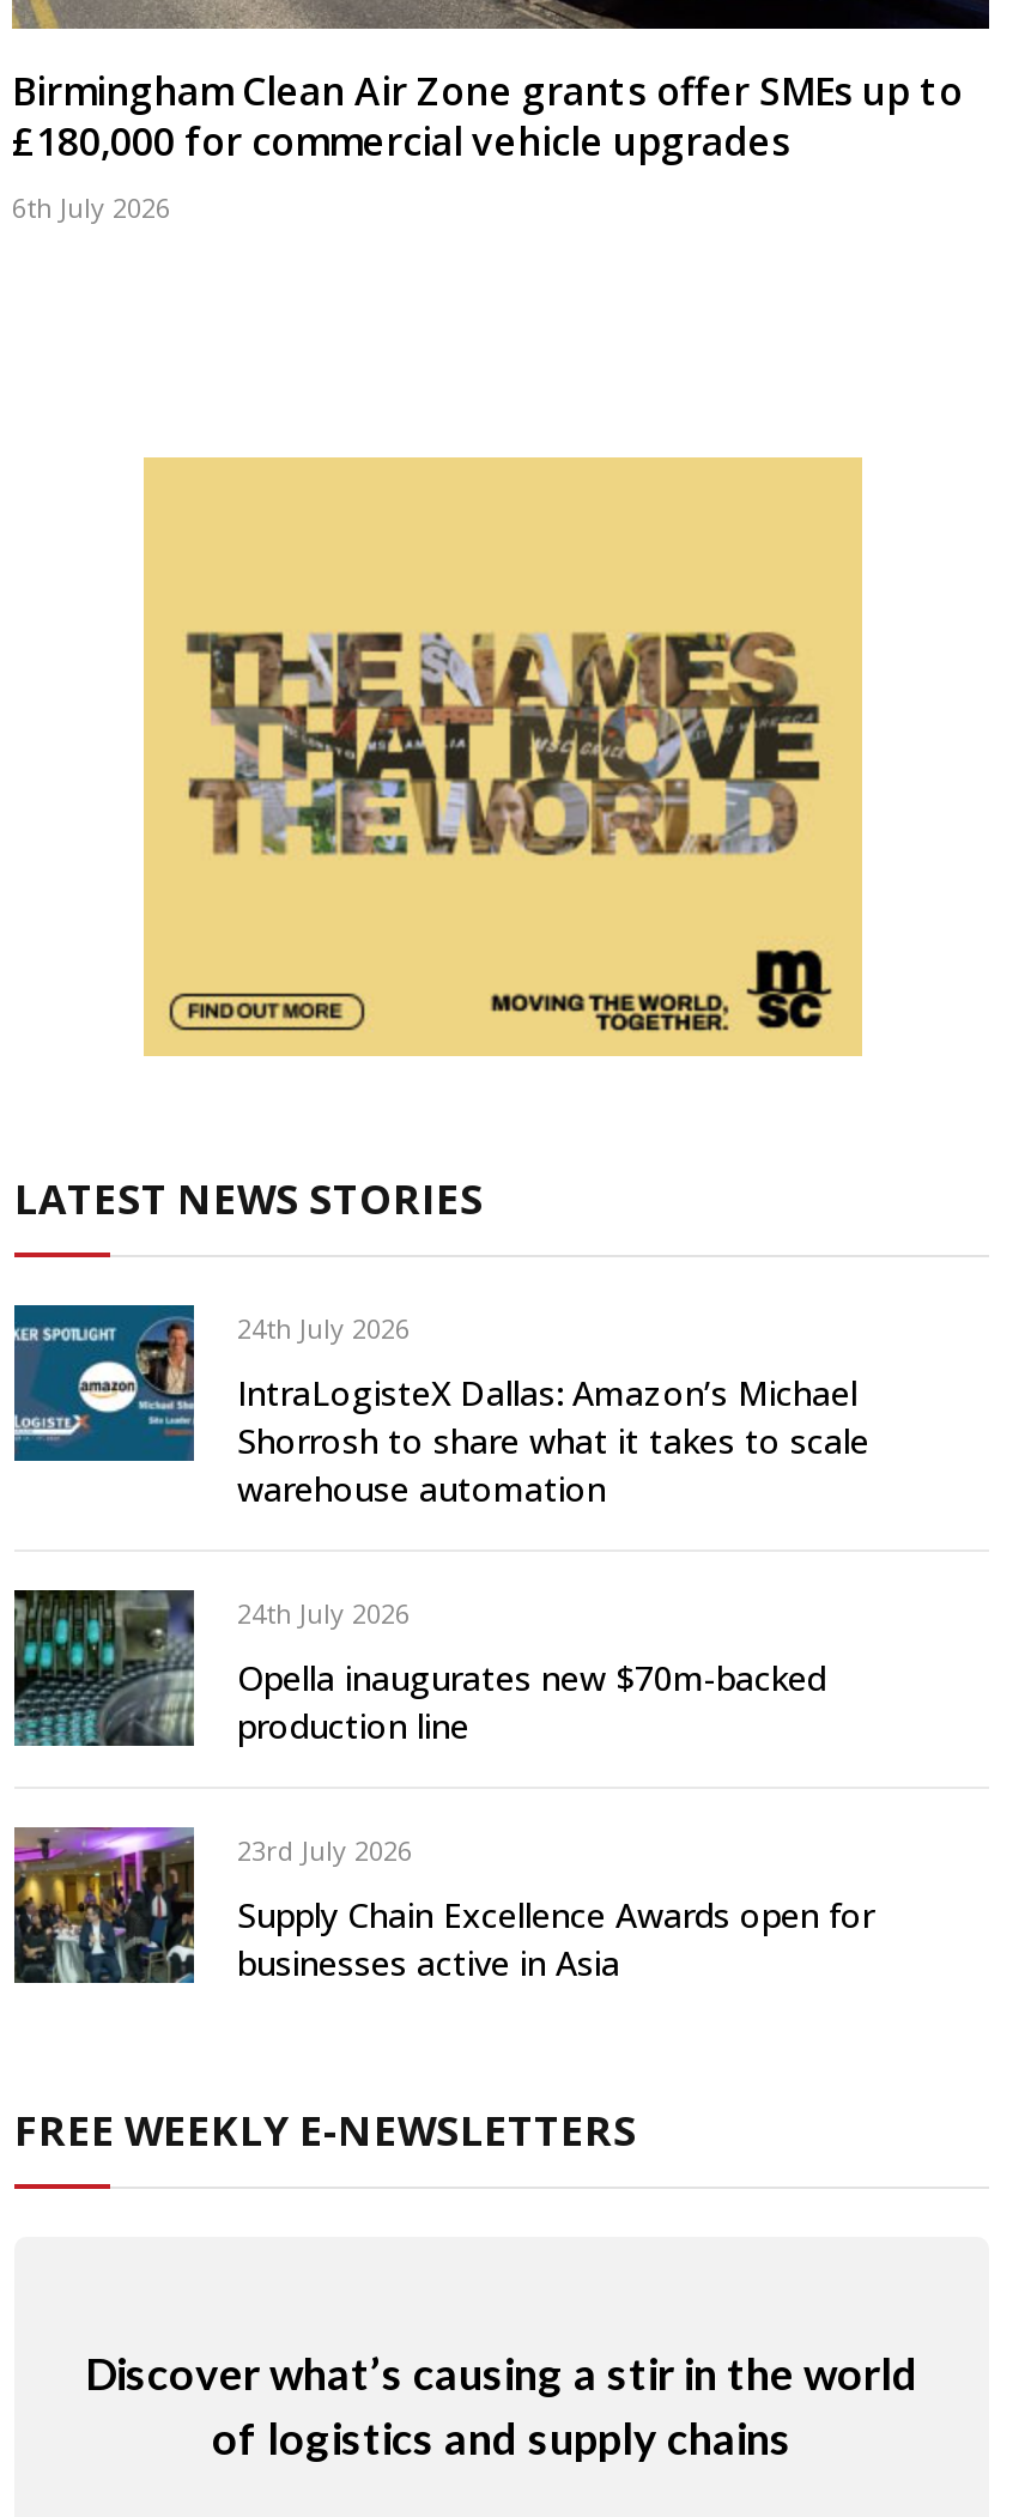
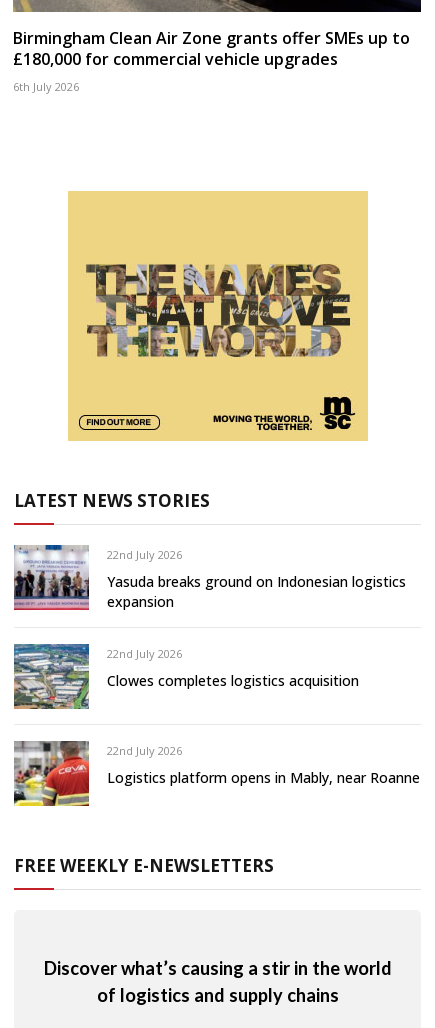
[12,1303,410,1463] [image] | 24th July 2026 -> [13,544,182,611] [image] | 22nd July 2026
[237,1369,869,1510] IntraLogisteX Dallas: Amazon’s Michael | Shorrosh to share what it takes to scale | warehouse automation -> [107,572,406,611] Yasuda breaks ground on Indonesian logistics | expansion
[12,1585,410,1748] [image] | 24th July 2026 -> [13,643,182,710] [image] | 22nd July 2026
[237,1654,826,1747] Opella inaugurates new $70m-backed | production line -> [107,671,359,690] Clowes completes logistics acquisition
[14,1825,412,1985] [image] | 23rd July 2026 -> [14,740,182,807] [image] | 22nd July 2026
[237,1891,874,1984] Supply Chain Excellence Awards open for | businesses active in Asia -> [107,768,420,787] Logistics platform opens in Mably, near Roanne

